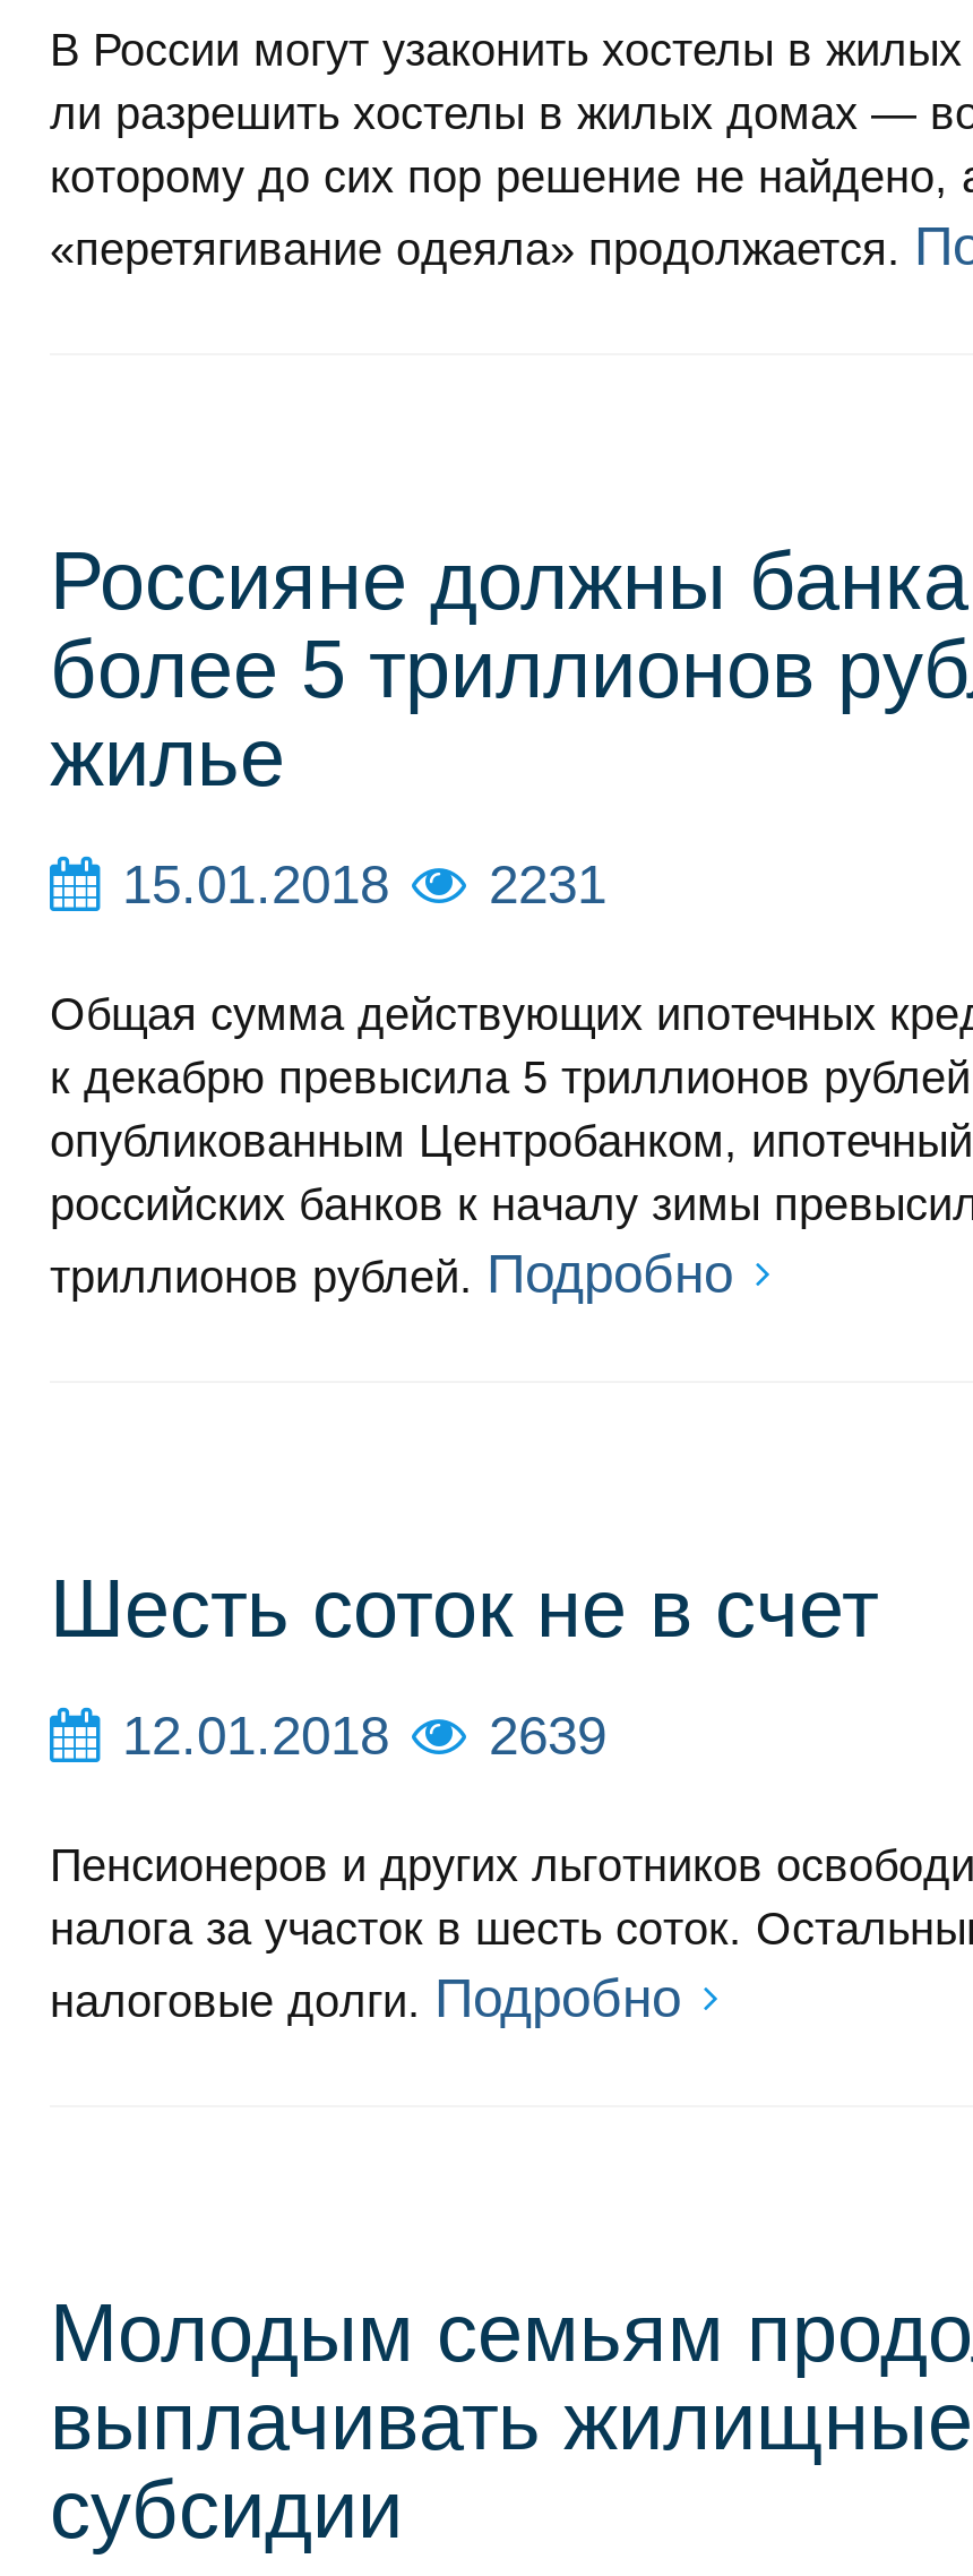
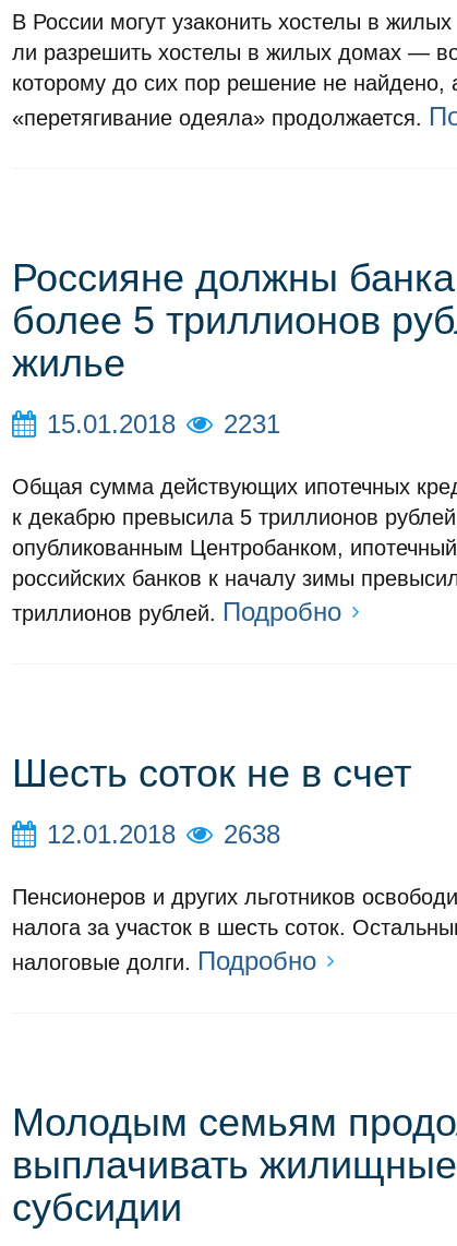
[122,1705,606,1766] 12.01.2018 2639 -> [47,819,280,849] 12.01.2018 2638

